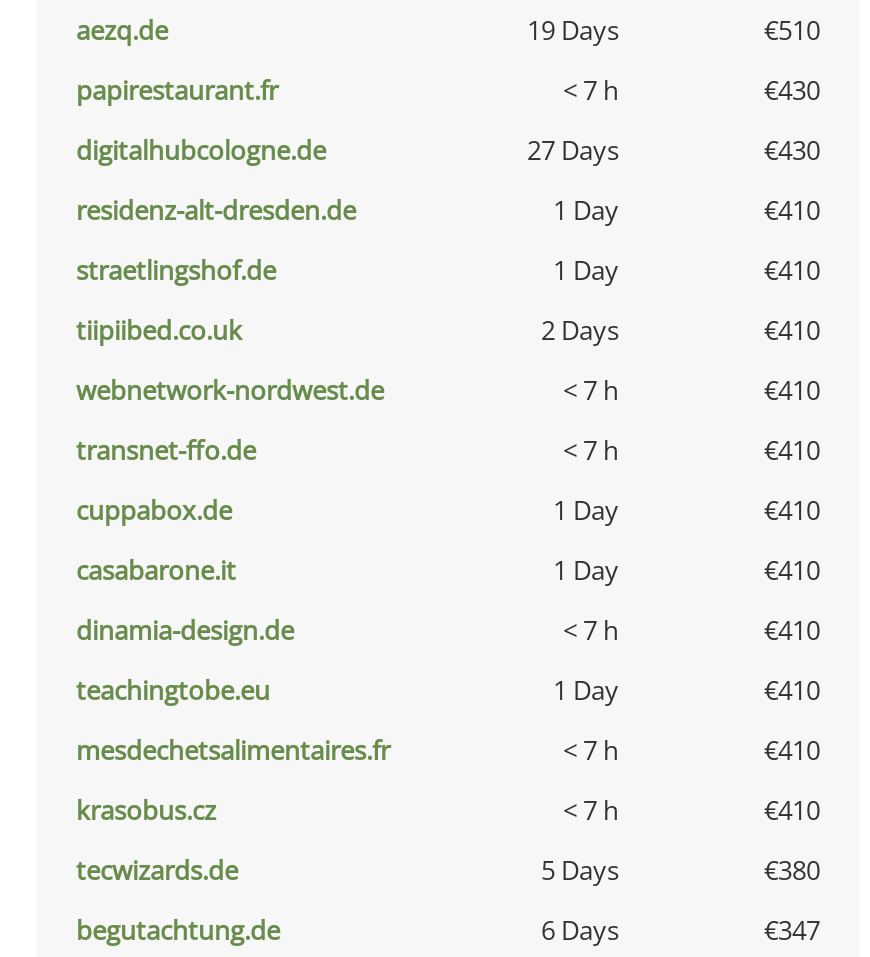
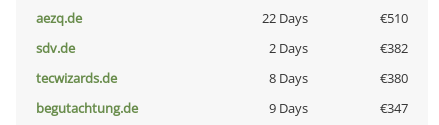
[527,11,619,47] 19 Days -> [261,8,307,26] 22 Days
[76,71,820,347] papirestaurant.fr | < 7 h | €430 | digitalhubcologne.de | 27 Days | €430 | residenz-alt-dresden.de | 1 Day | €410 | straetlingshof.de | 1 Day | €410 | tiipiibed.co.uk -> [36,38,75,56] sdv.de
[76,311,820,827] €410 | webnetwork-nordwest.de | < 7 h | €410 | transnet-ffo.de | < 7 h | €410 | cuppabox.de | 1 Day | €410 | casabarone.it | 1 Day | €410 | dinamia-design.de | < 7 h | €410 | teachingtobe.eu | 1 Day | €410 | mesdechetsalimentaires.fr | < 7 h | €410 | krasobus.cz | < 7 h | €410 -> [380,38,408,56] €382
[541,851,619,887] 5 Days -> [268,68,307,86] 8 Days
[541,911,619,947] 6 Days -> [268,98,307,116] 9 Days

